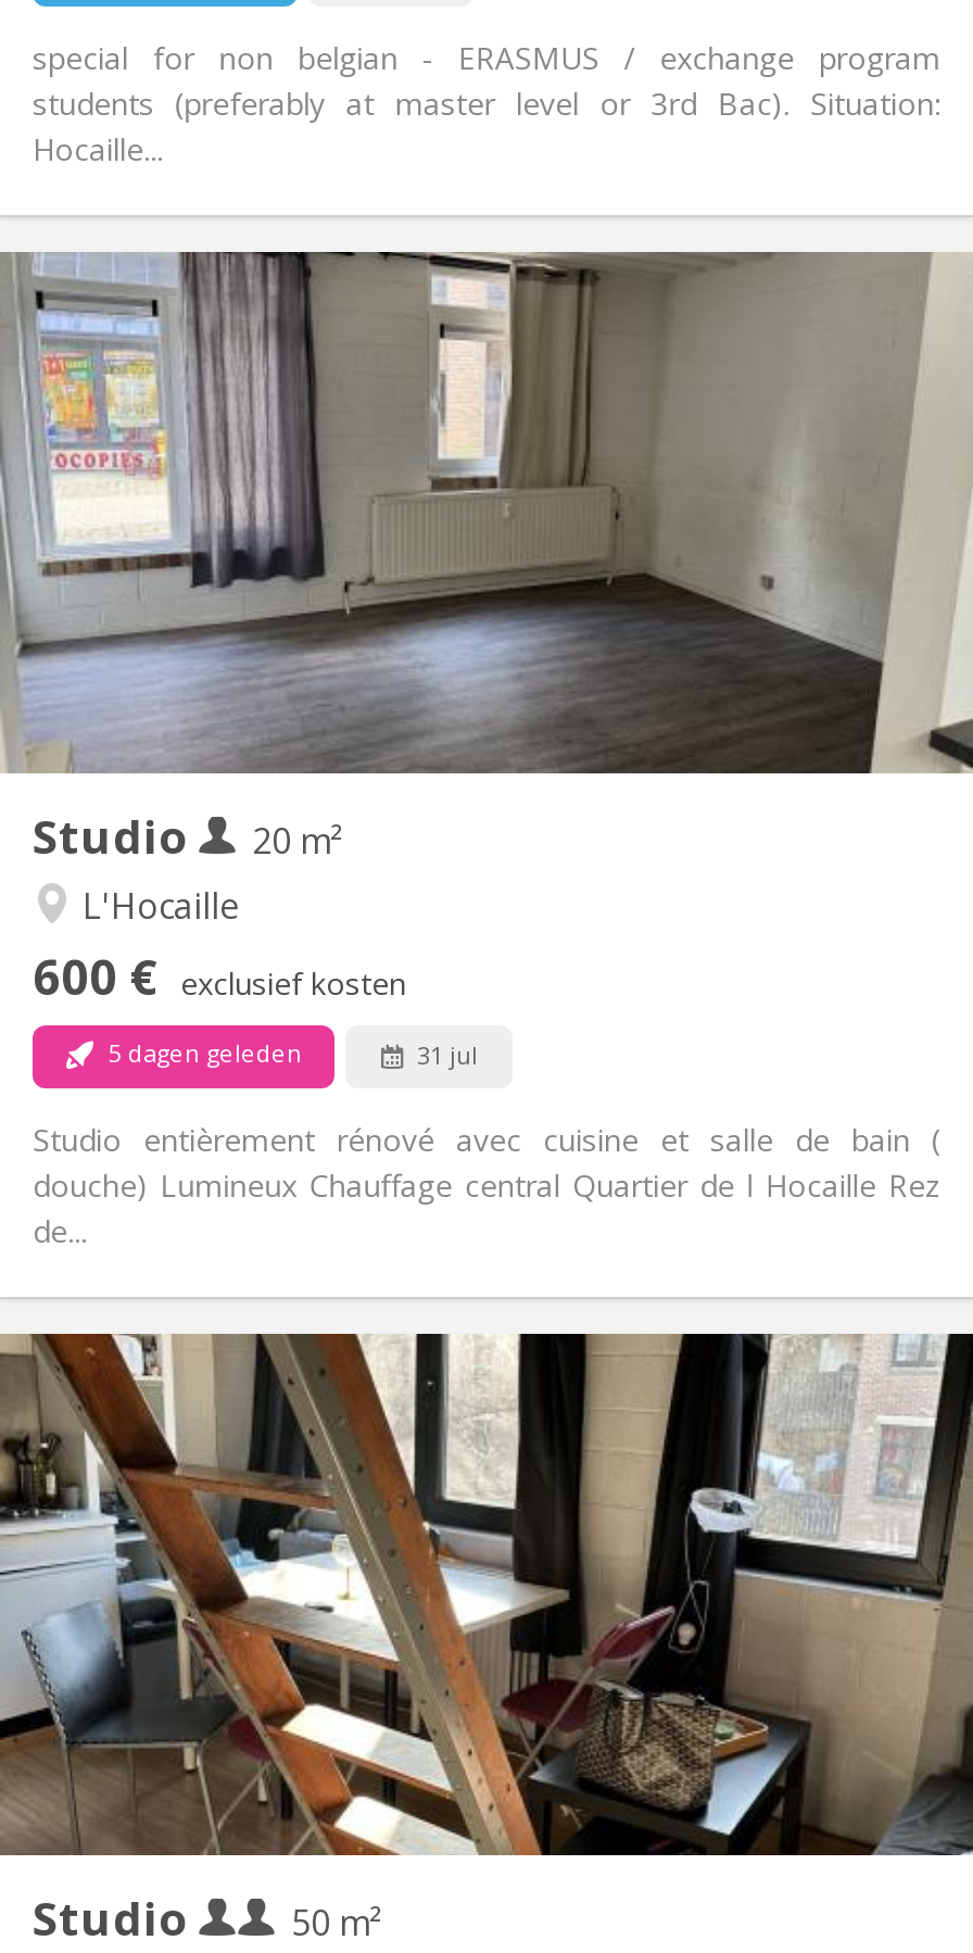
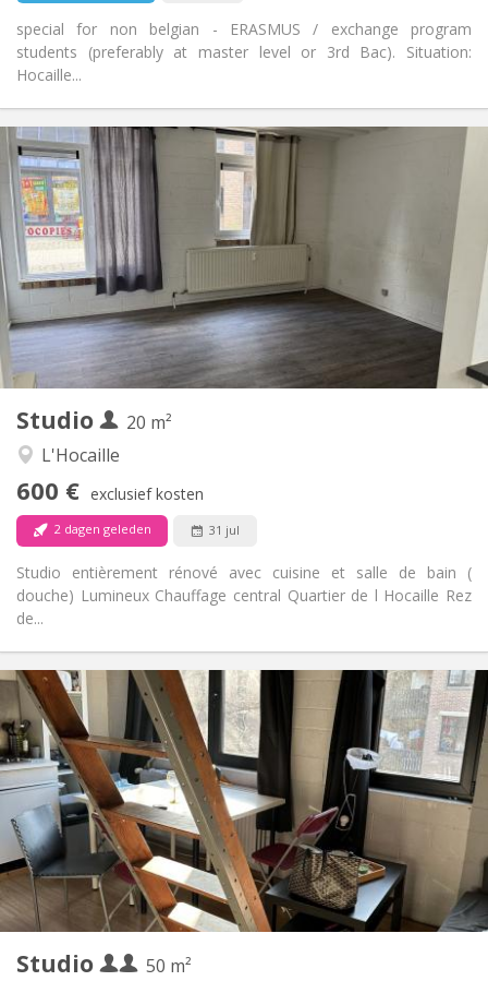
[102,1036,302,1068] 5 dagen geleden -> [51,520,151,537] 2 dagen geleden

